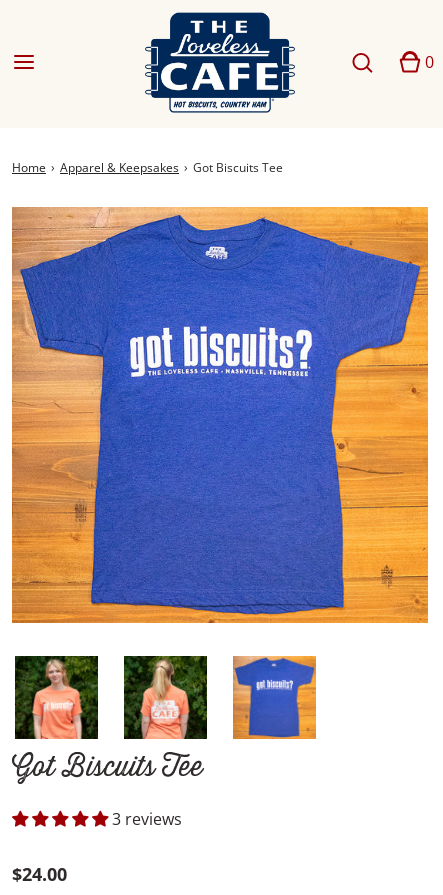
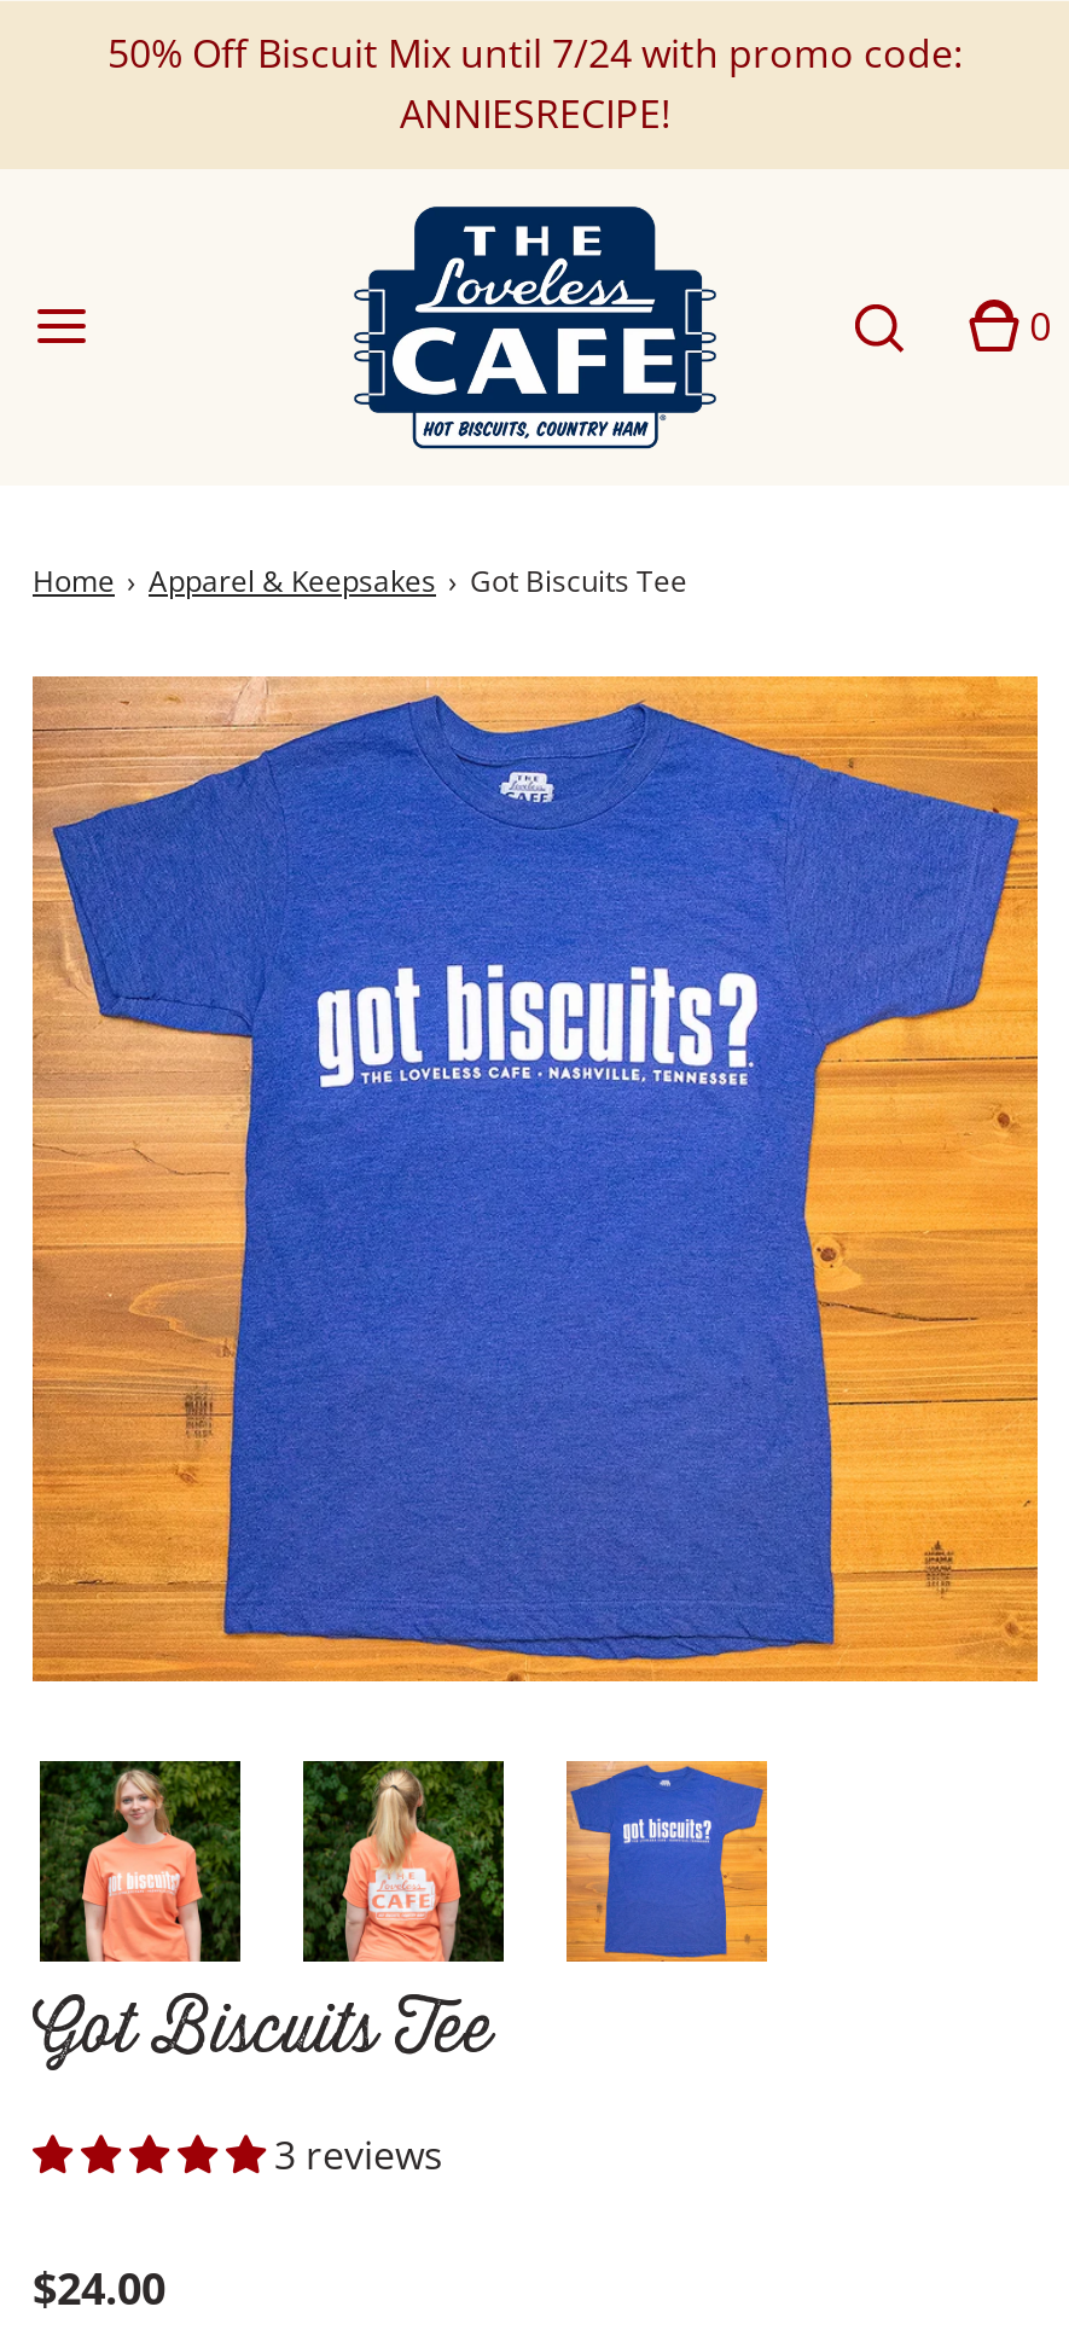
none -> [108,27,963,140] 50% Off Biscuit Mix until 7/24 with promo code: | ANNIESRECIPE!

